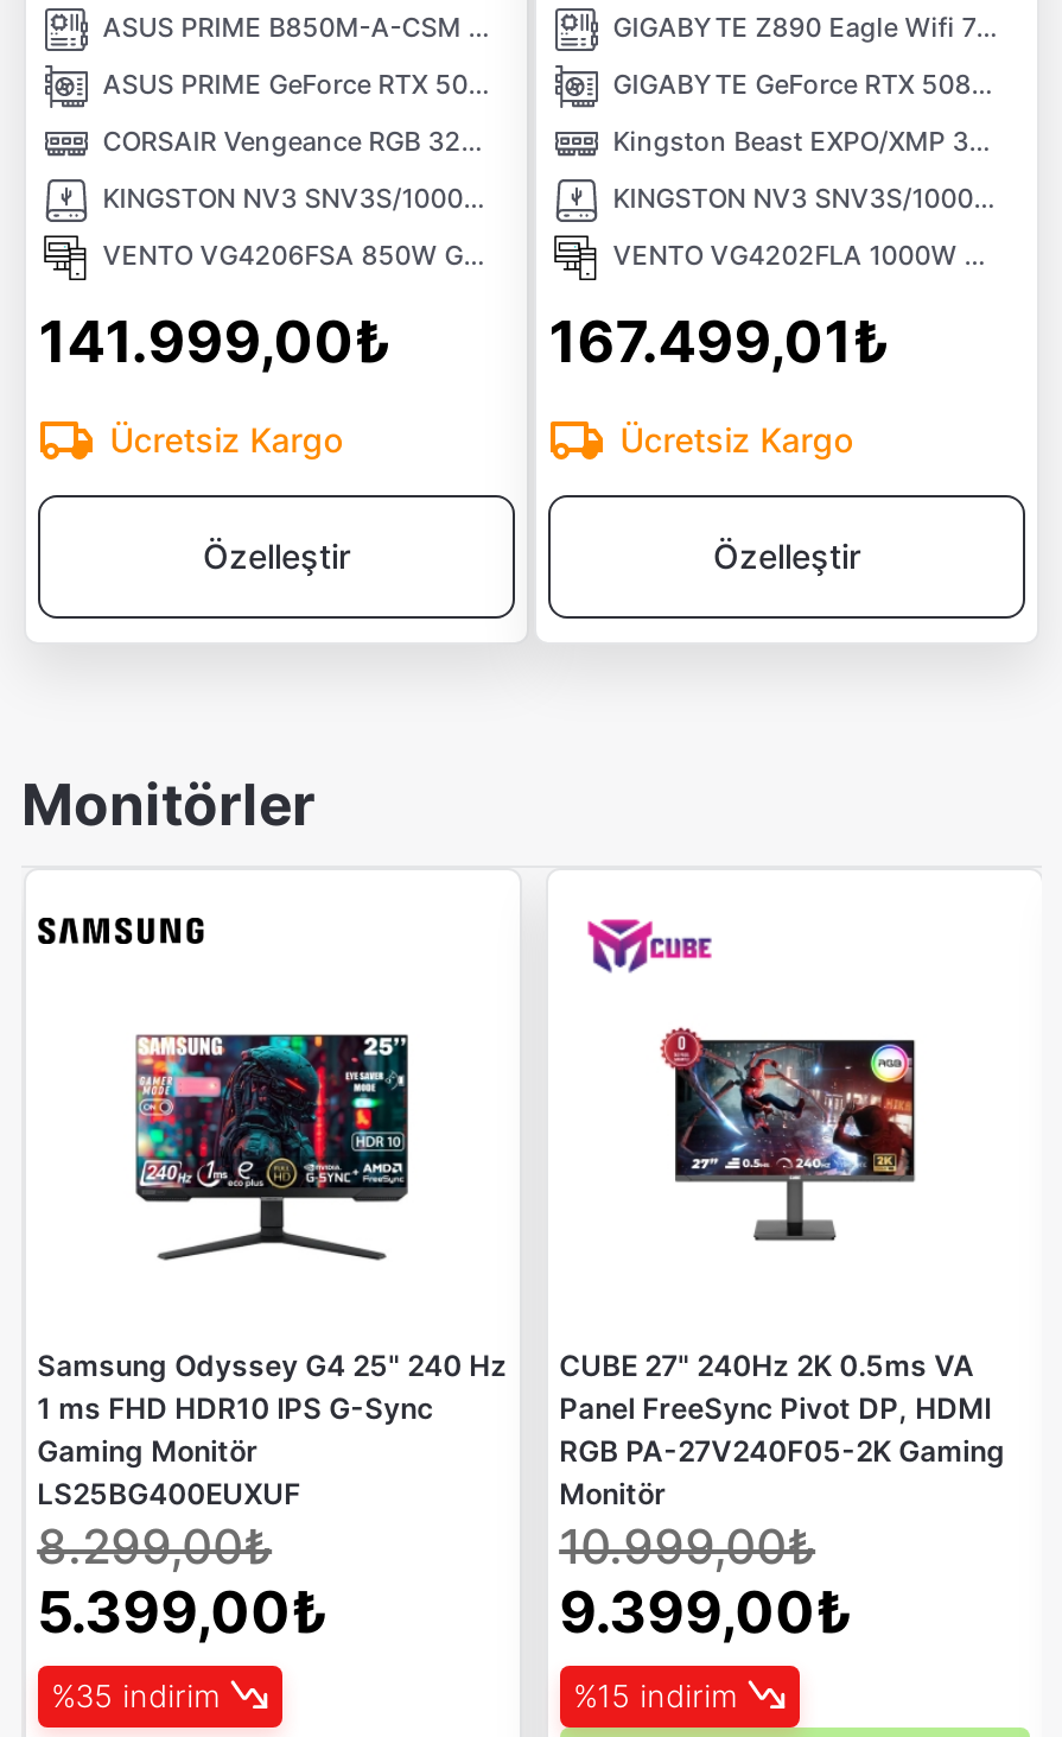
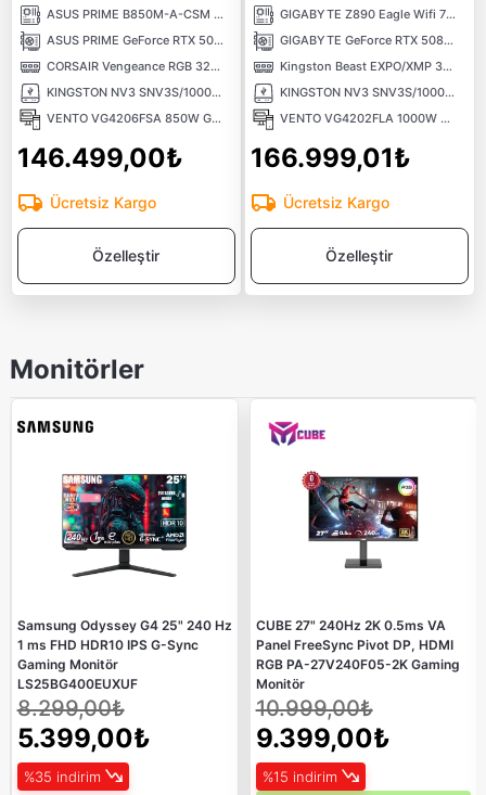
[38,308,392,377] 141.999,00₺ -> [18,143,184,174] 146.499,00₺
[549,308,890,377] 167.499,01₺ -> [251,143,411,174] 166.999,01₺

